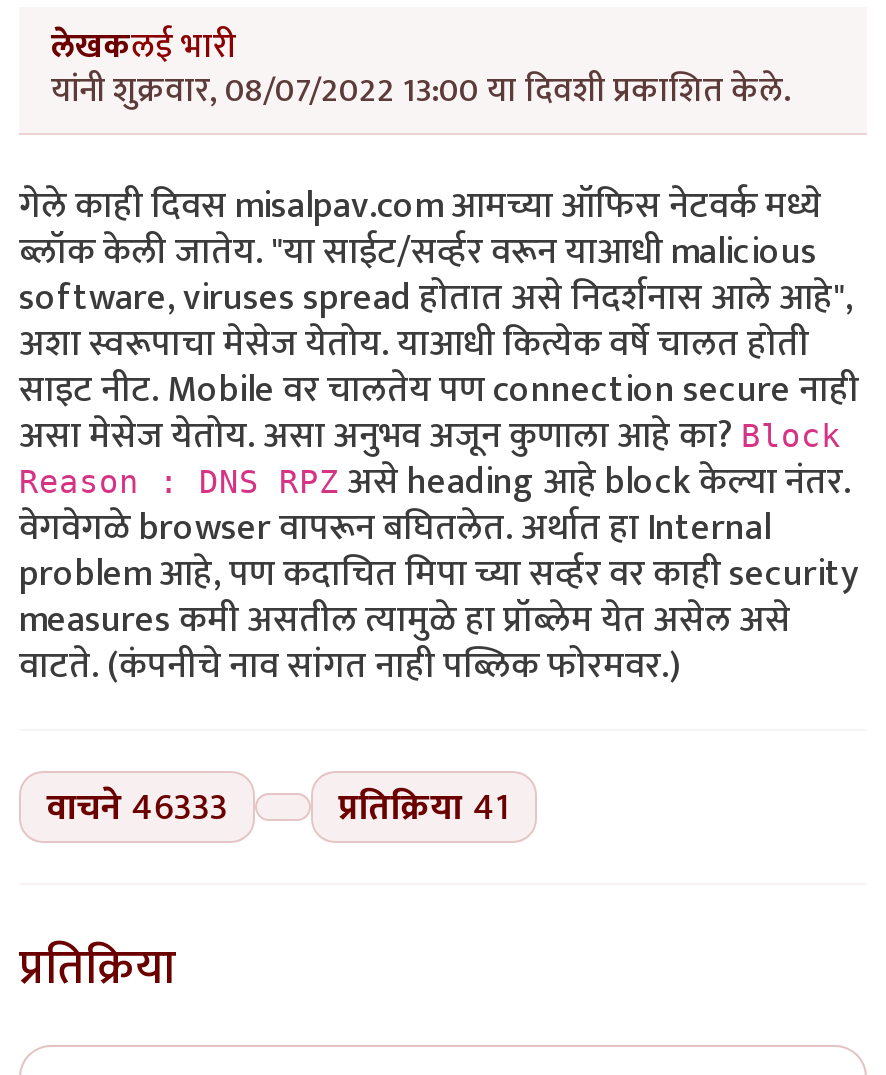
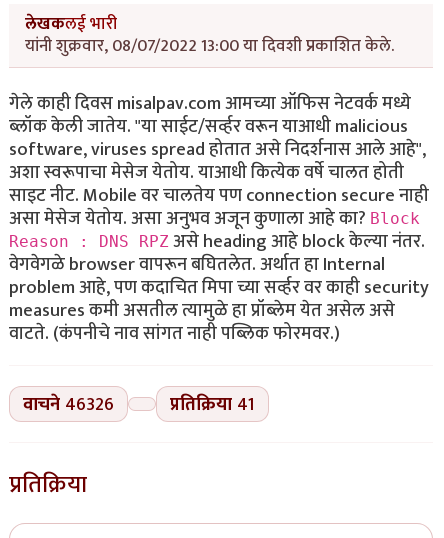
[47,776,228,838] वाचने 46333 -> [23,389,114,420] वाचने 46326

